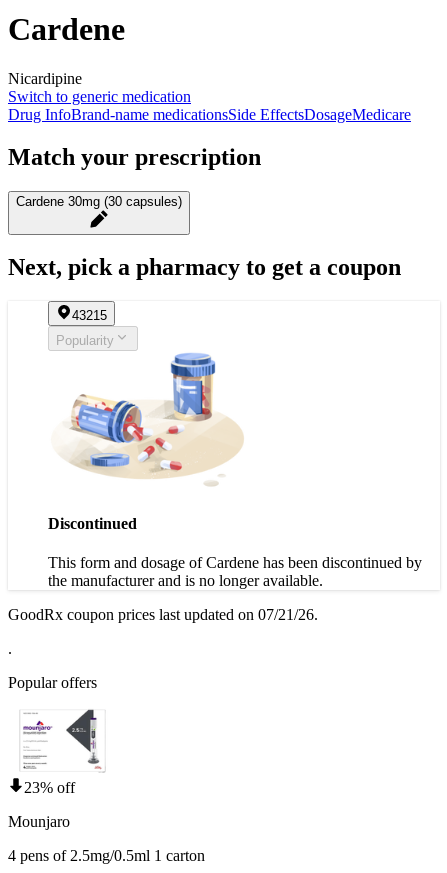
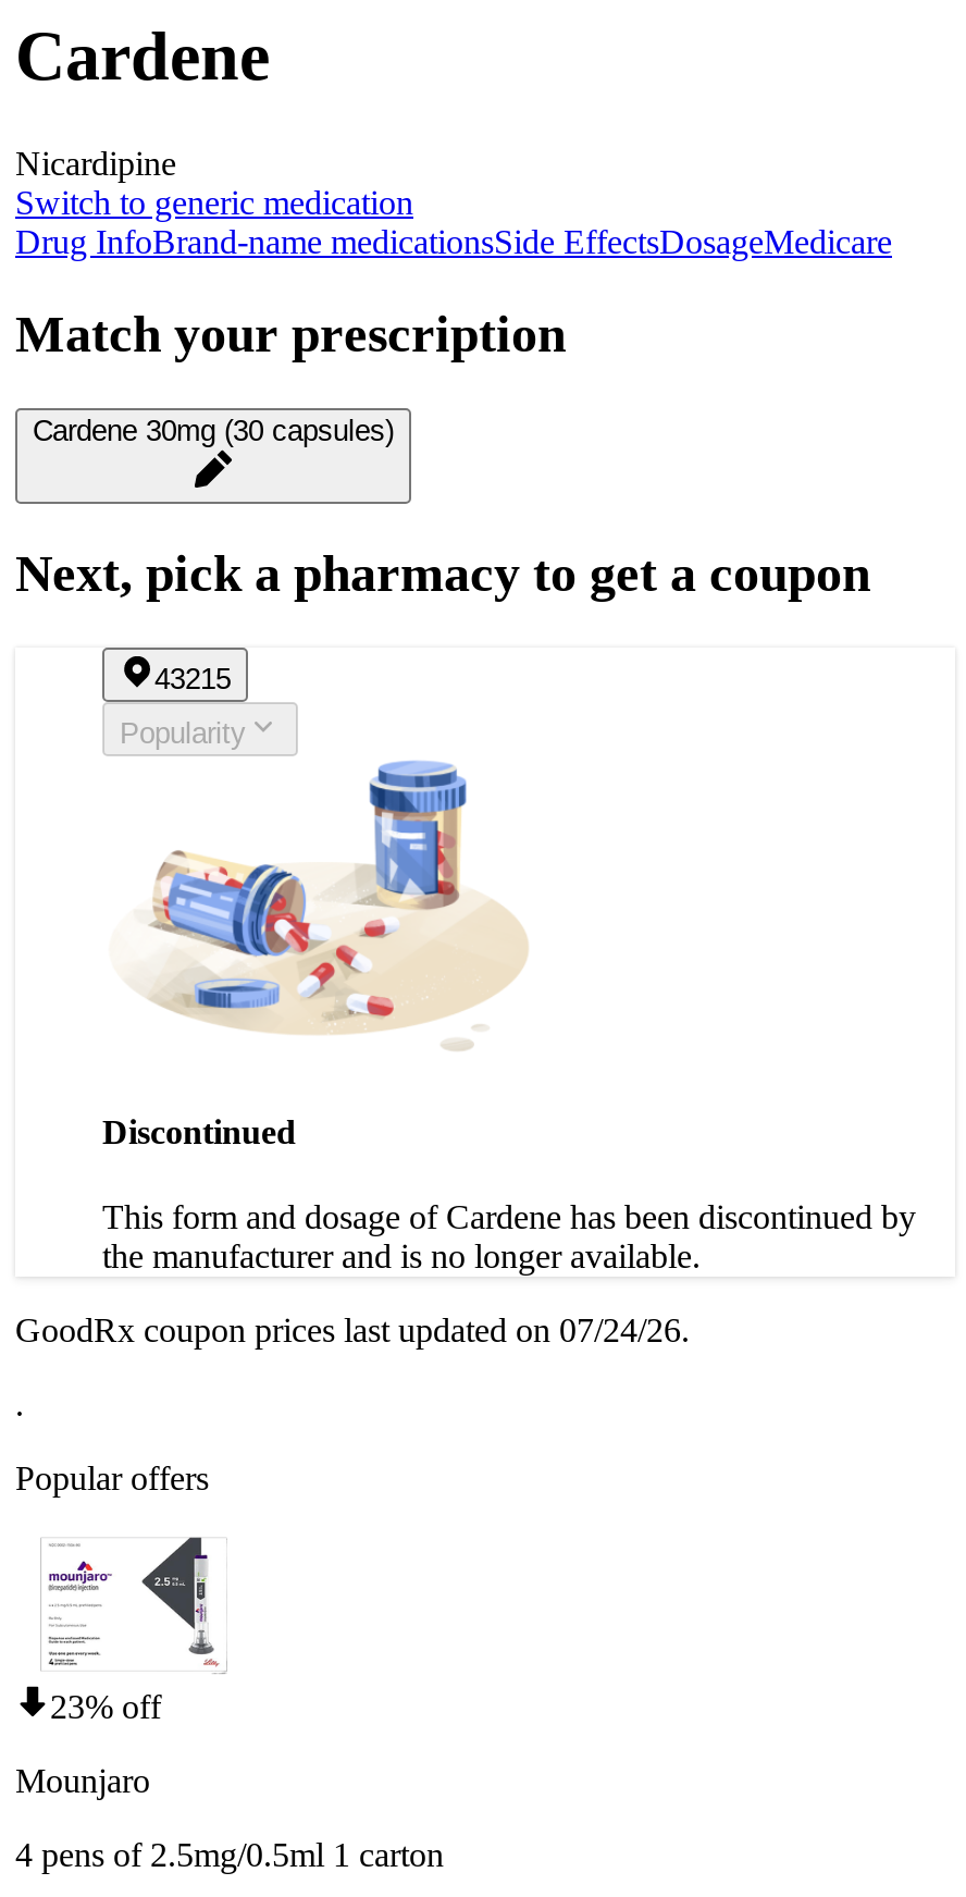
[8,606,318,623] GoodRx coupon prices last updated on 07/21/26. -> [15,1311,690,1348] GoodRx coupon prices last updated on 07/24/26.

